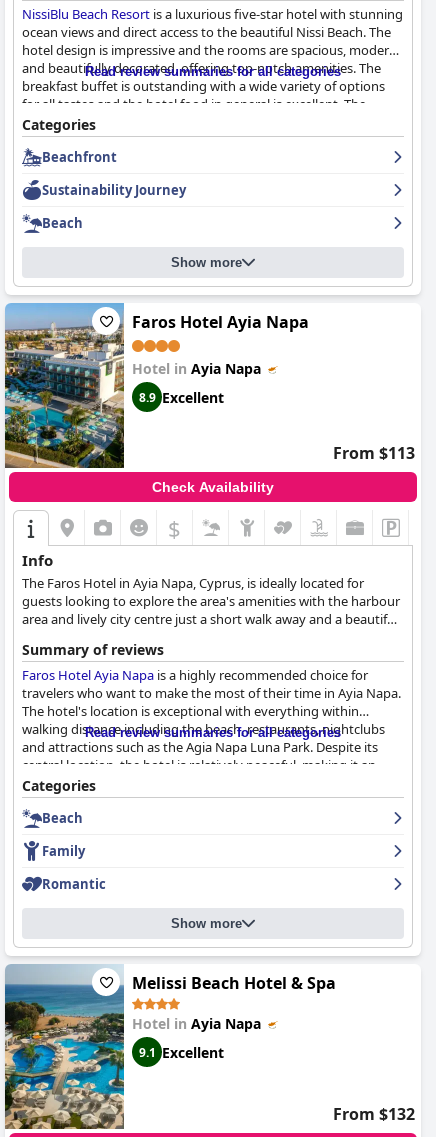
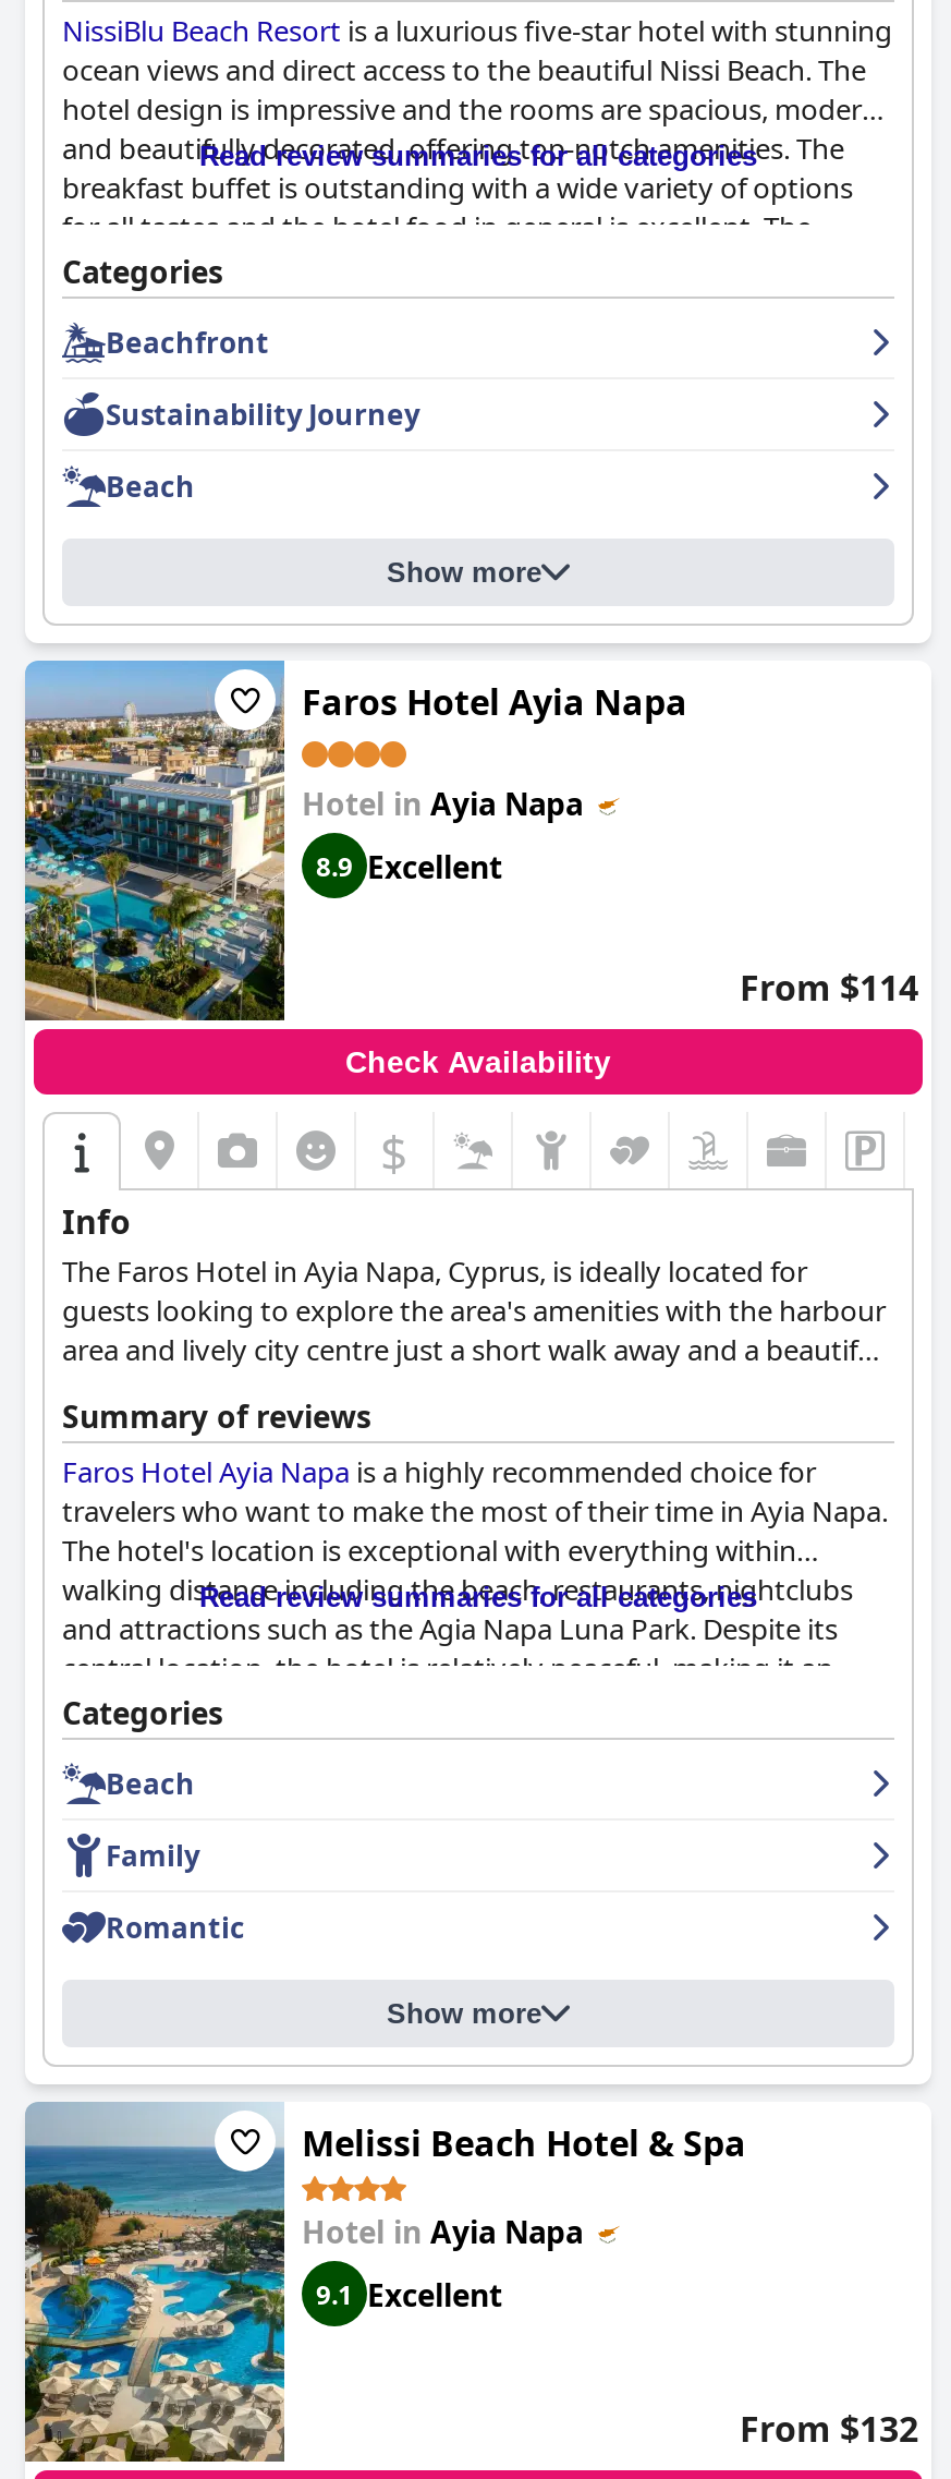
[333,442,415,464] From $113 -> [740,964,918,1012] From $114

